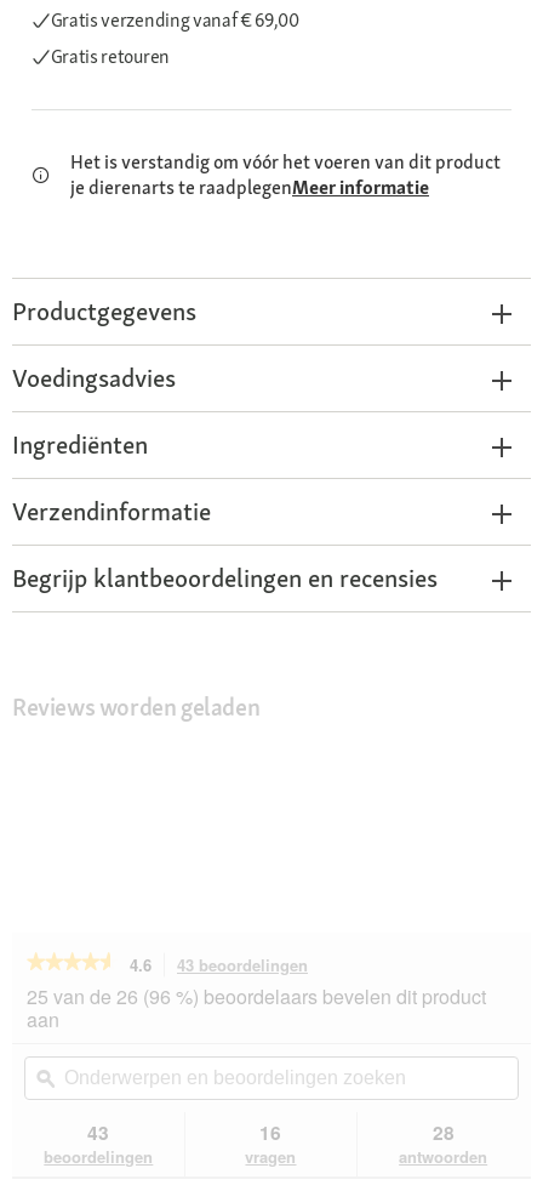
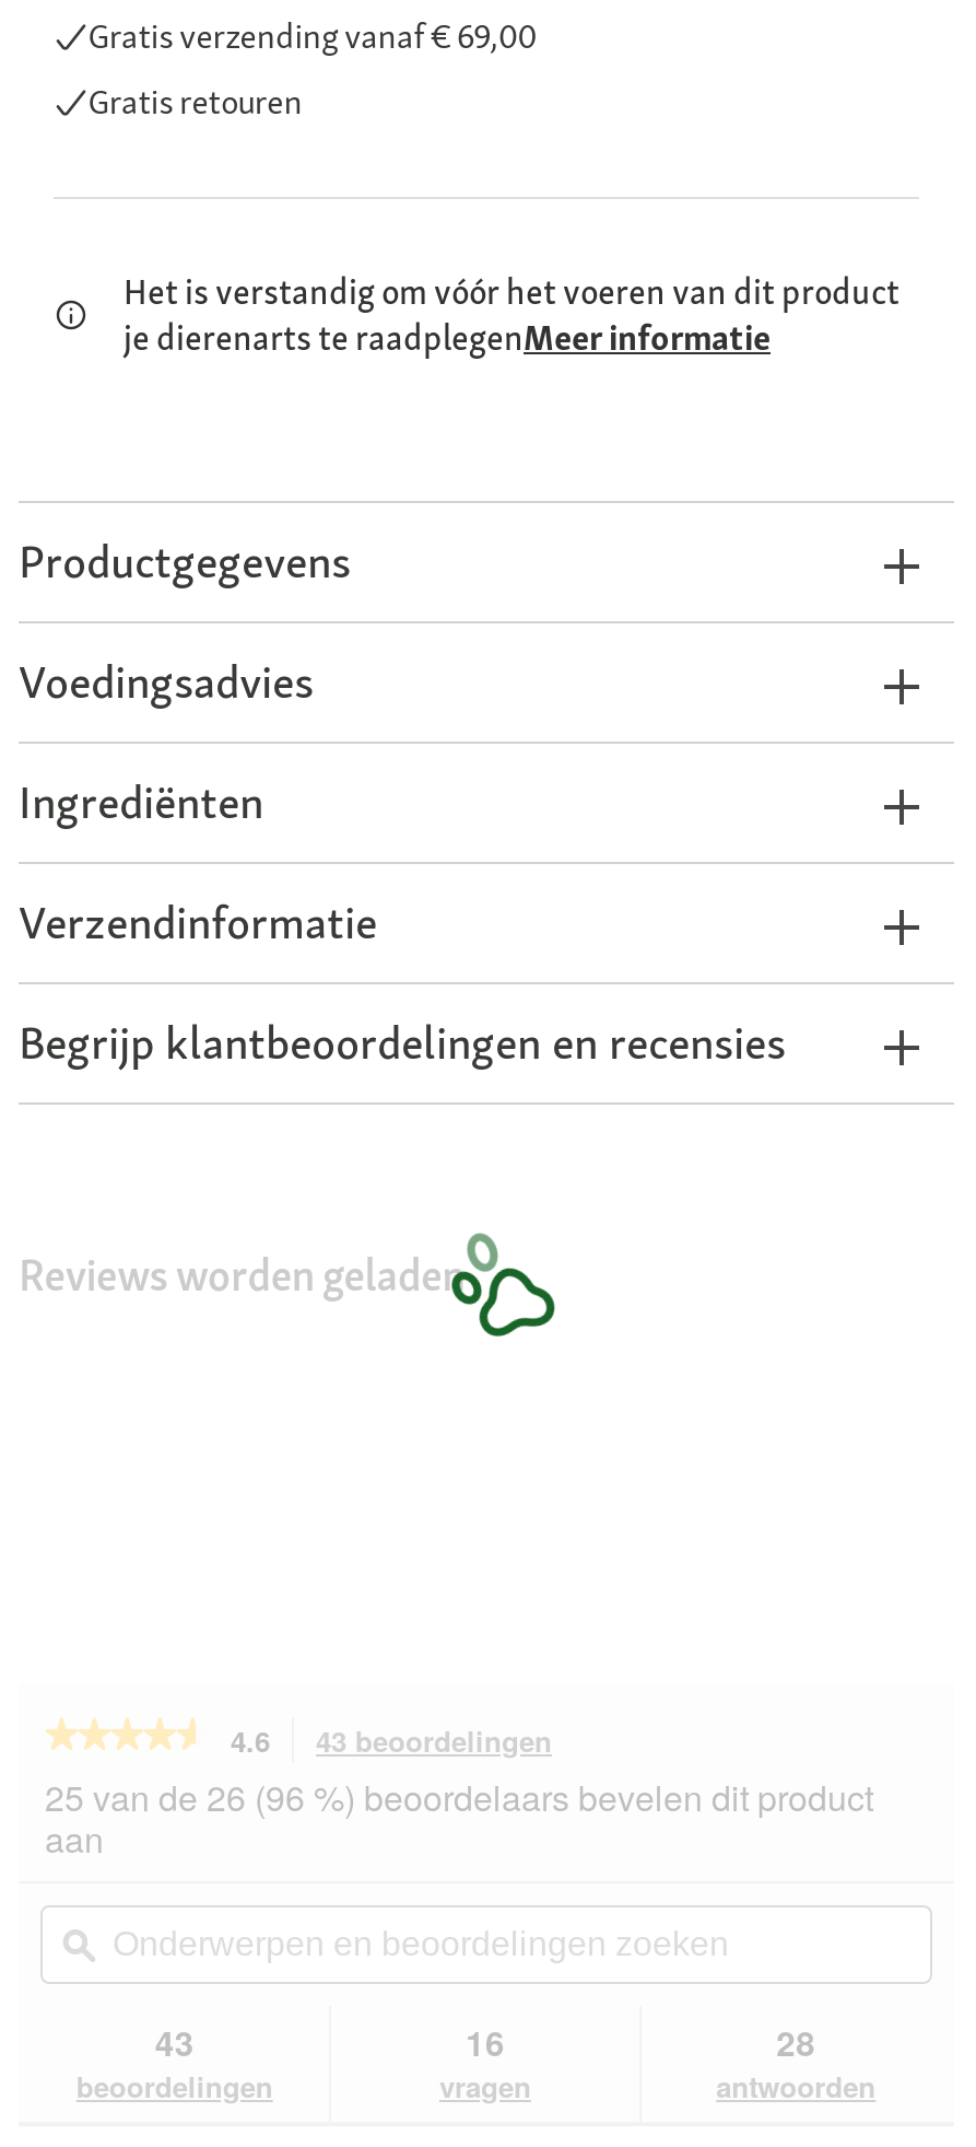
none -> [467,1232,558,1339] [image]

